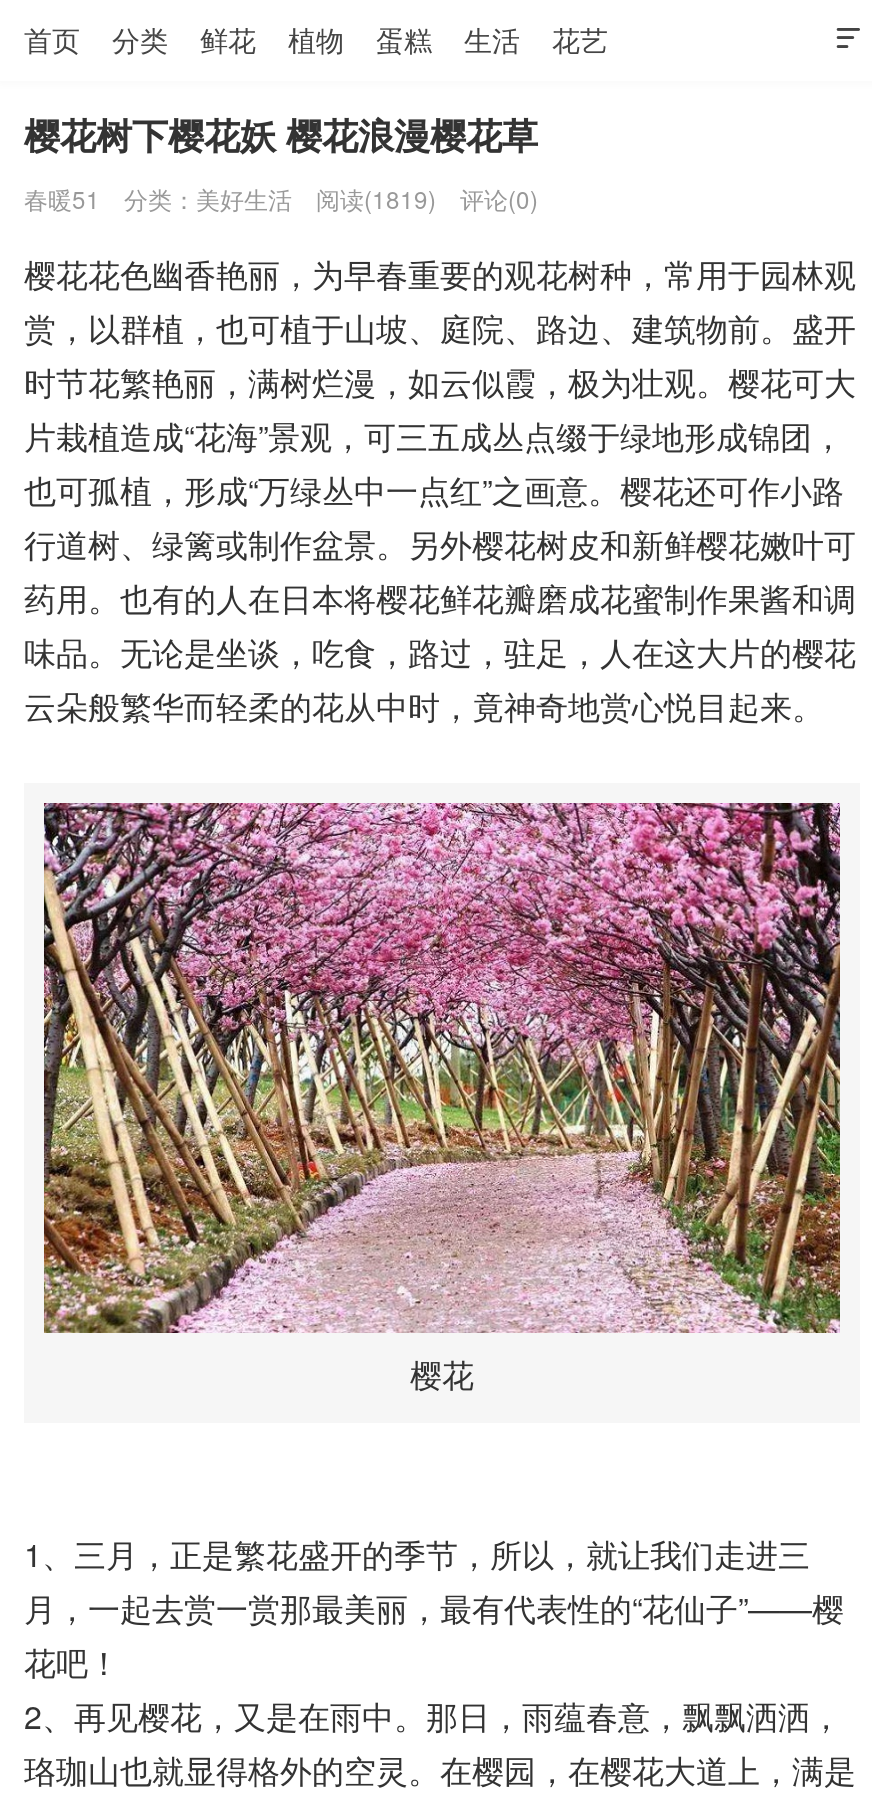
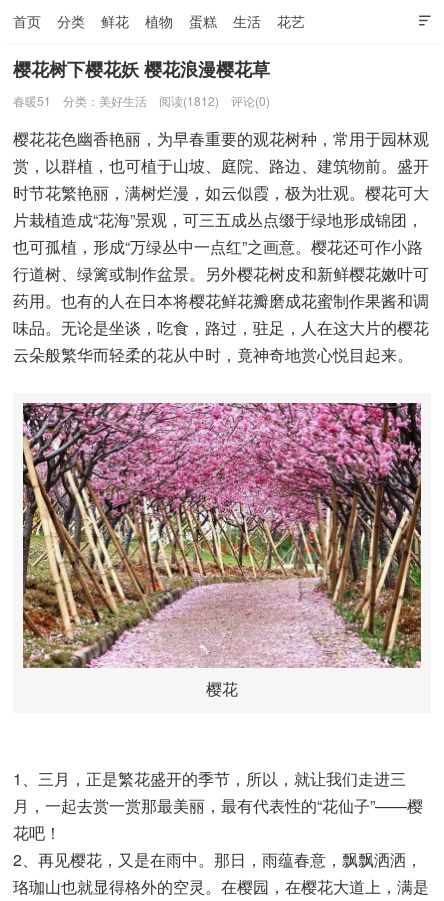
[24,181,538,215] 春暖51 分类：美好生活 阅读(1819) 评论(0) -> [13,92,270,109] 春暖51 分类：美好生活 阅读(1812) 评论(0)

